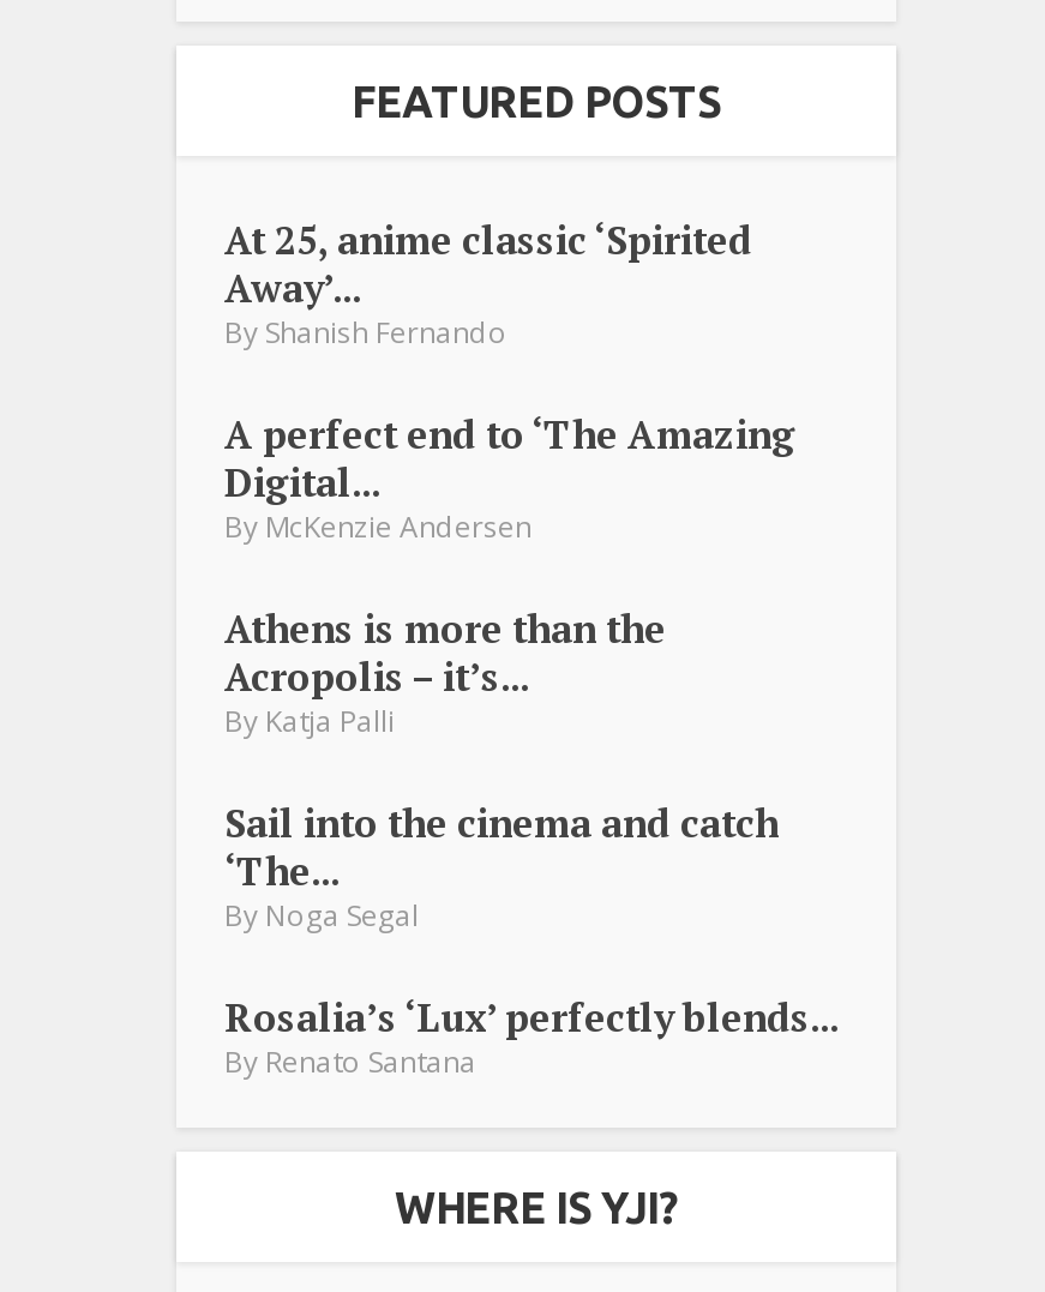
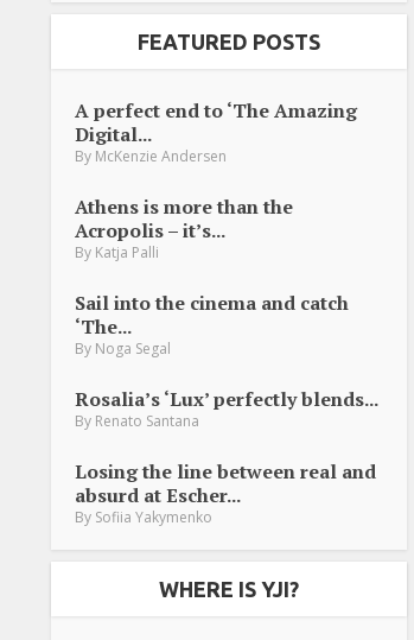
[224,213,752,352] At 25, anime classic ‘Spirited | Away’... | By Shanish Fernando -> none
moved [224,407,839,1081] -> [75,97,378,431]: A perfect end to ‘The Amazing | Digital... | By McKenzie Andersen | ... | Rosalia’s ‘Lux’ perfectly blends... | By Renato Santana
none -> [75,458,376,527] Losing the line between real and | absurd at Escher... | By Sofiia Yakymenko

